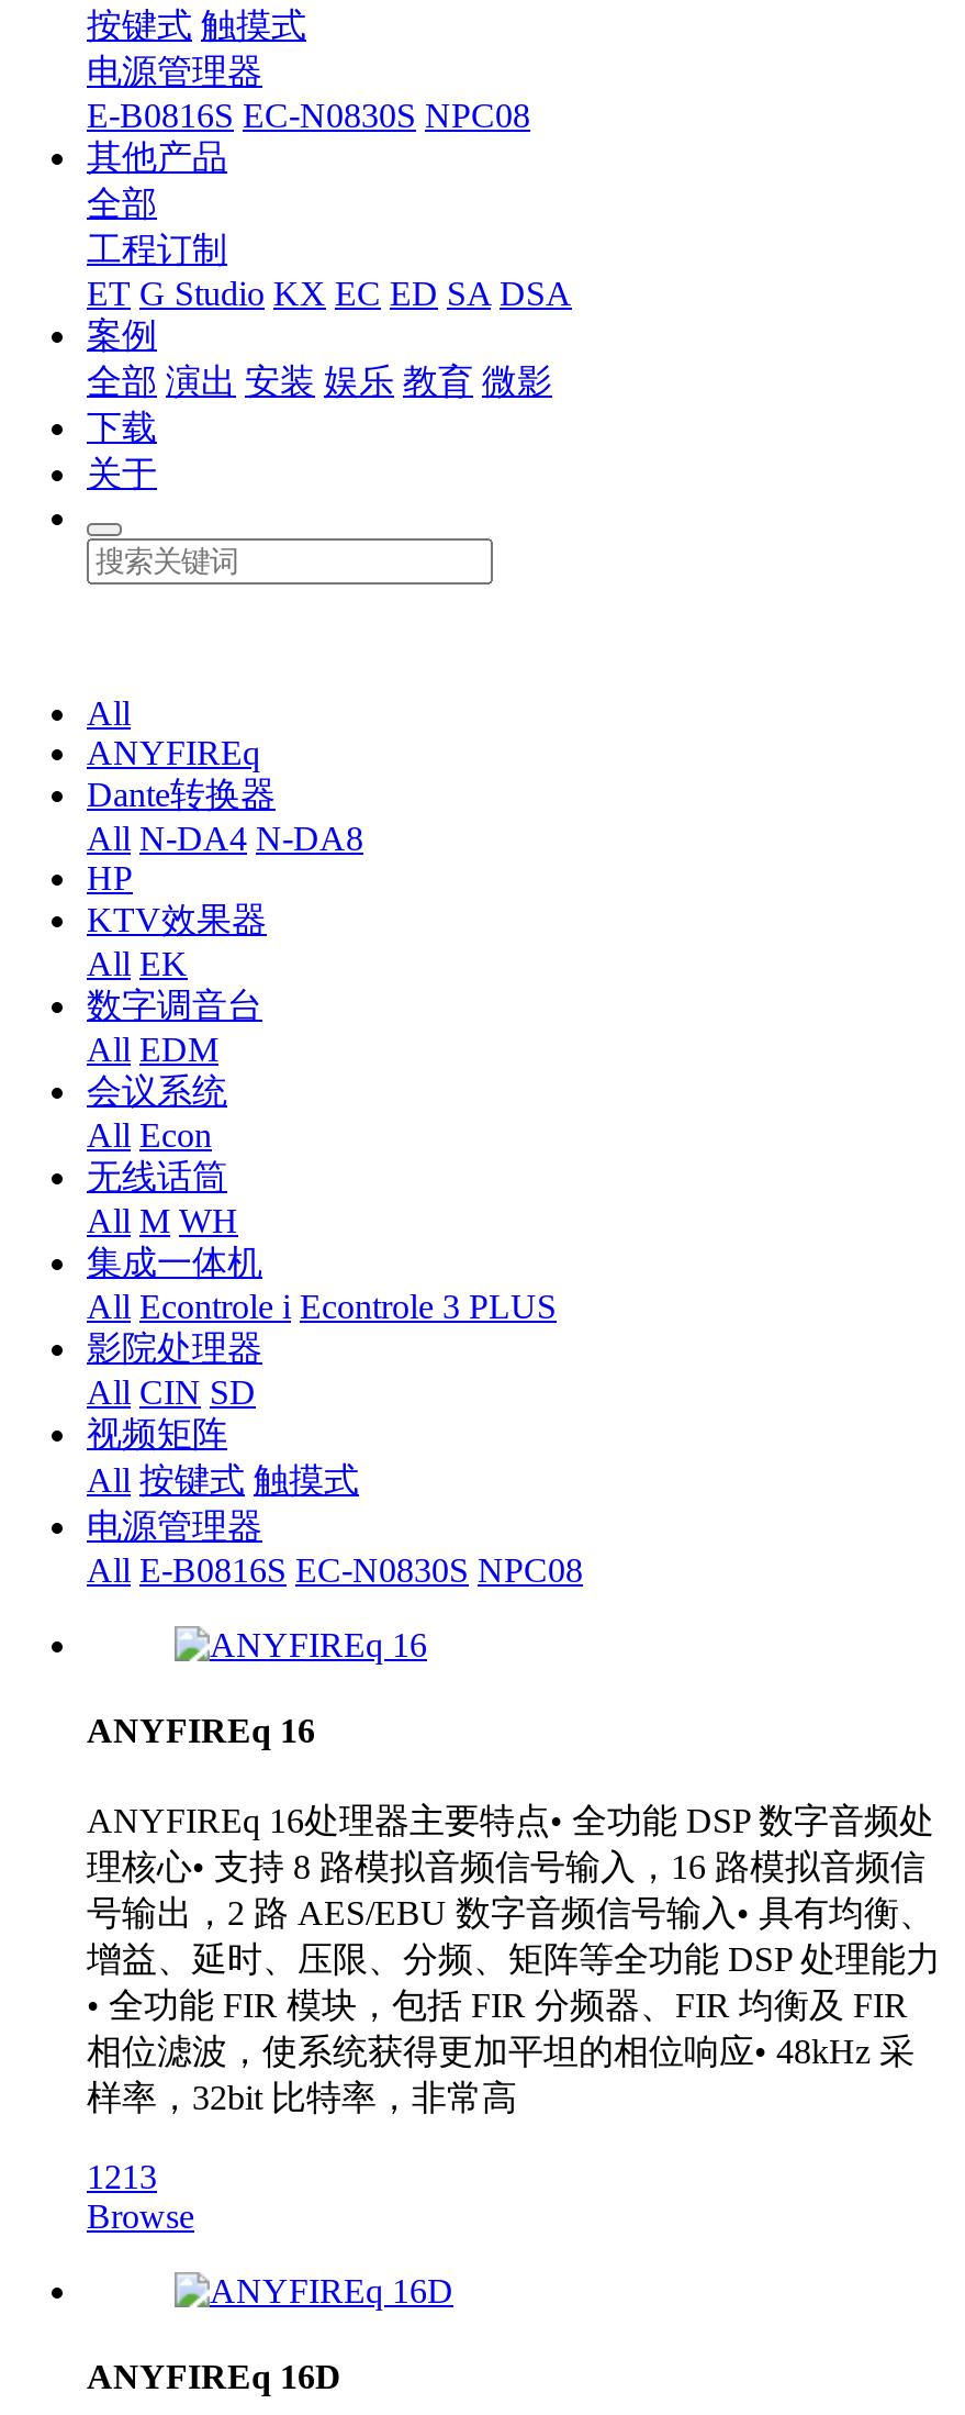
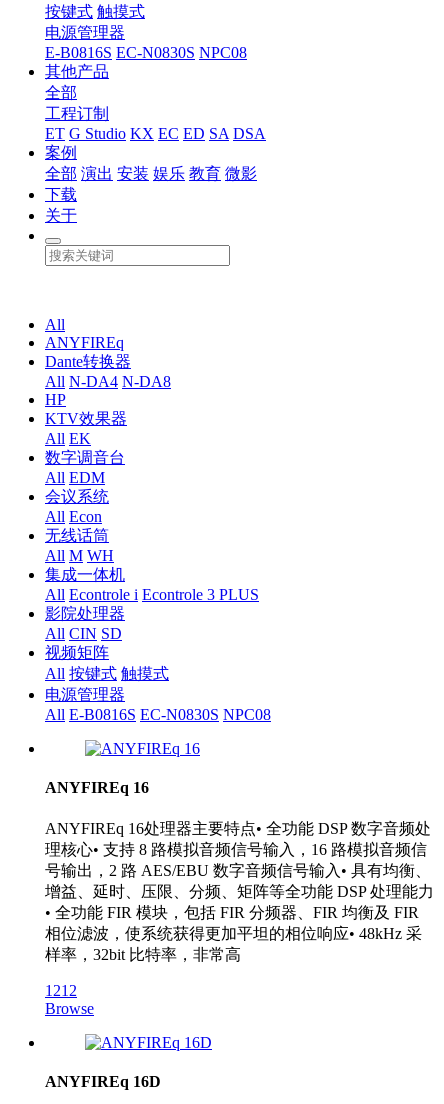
[87,2157,157,2194] 1213 -> [45,981,77,998] 1212

